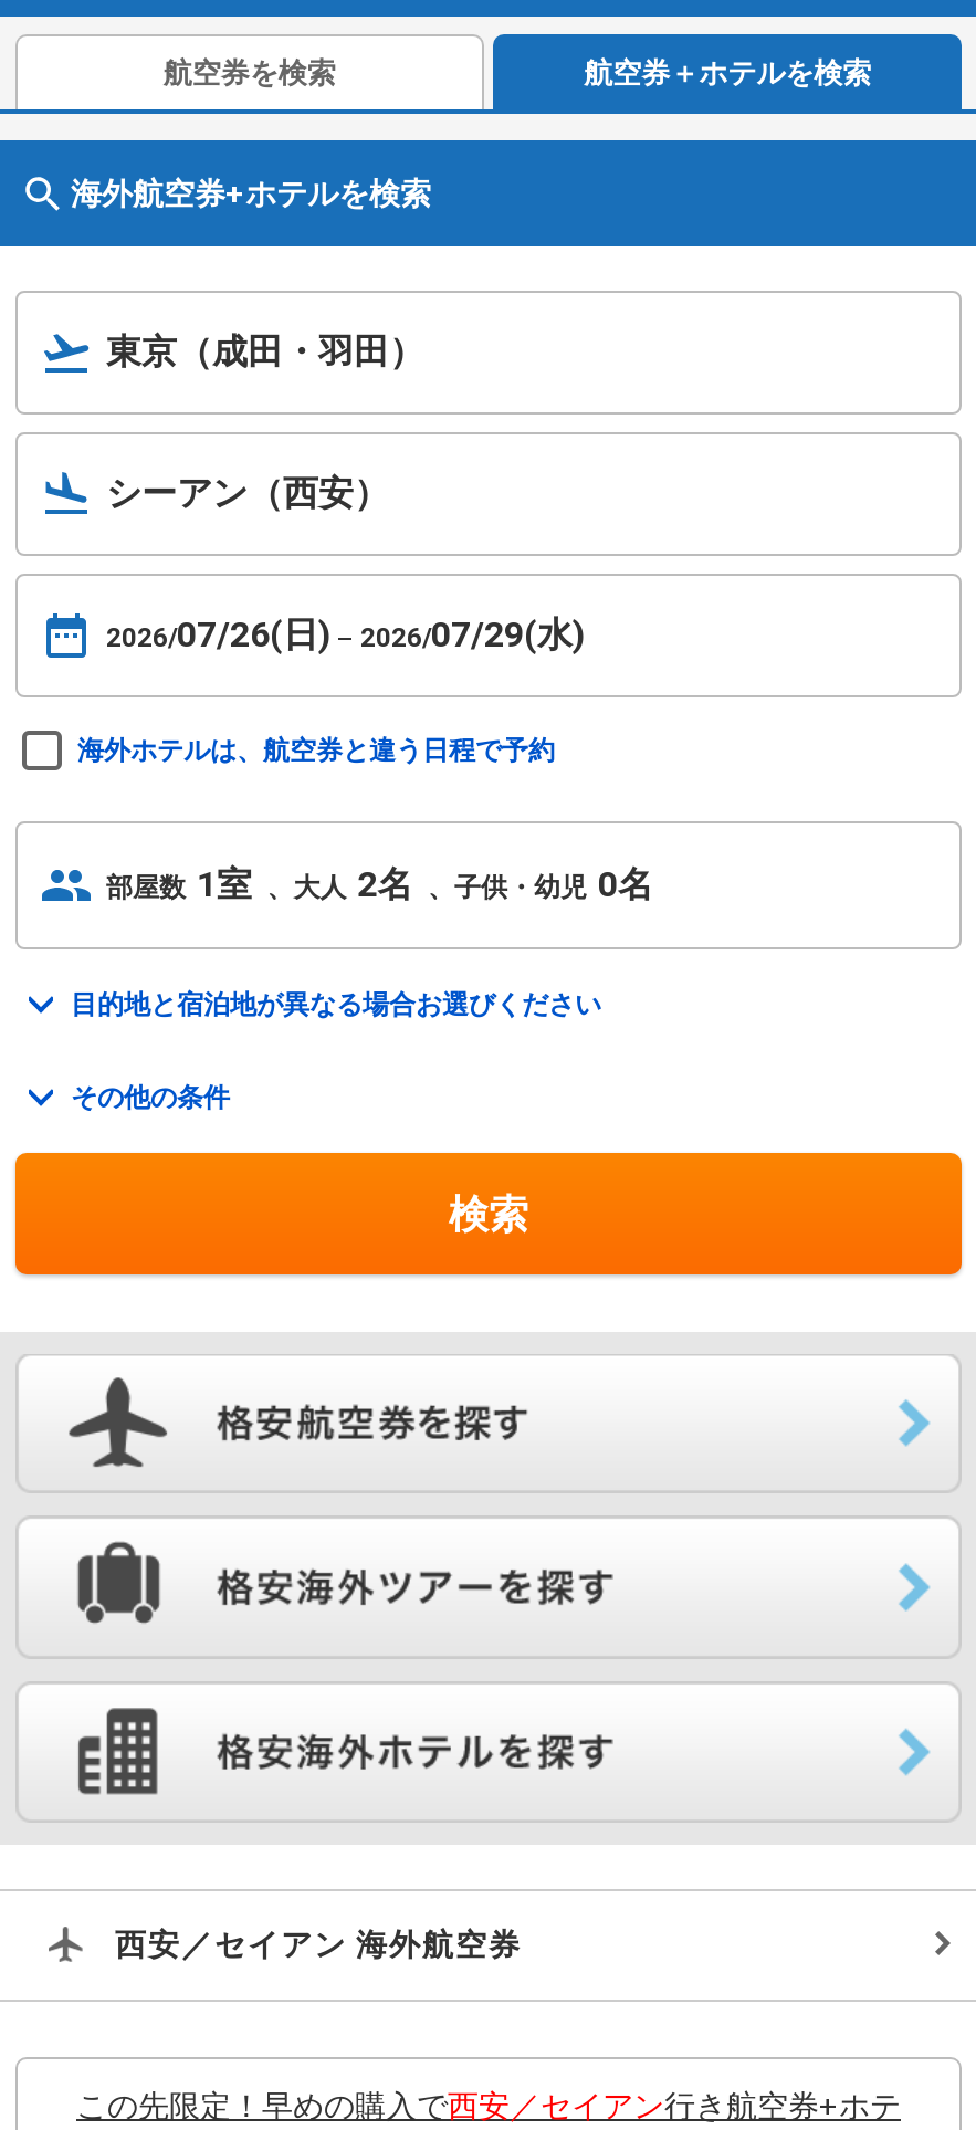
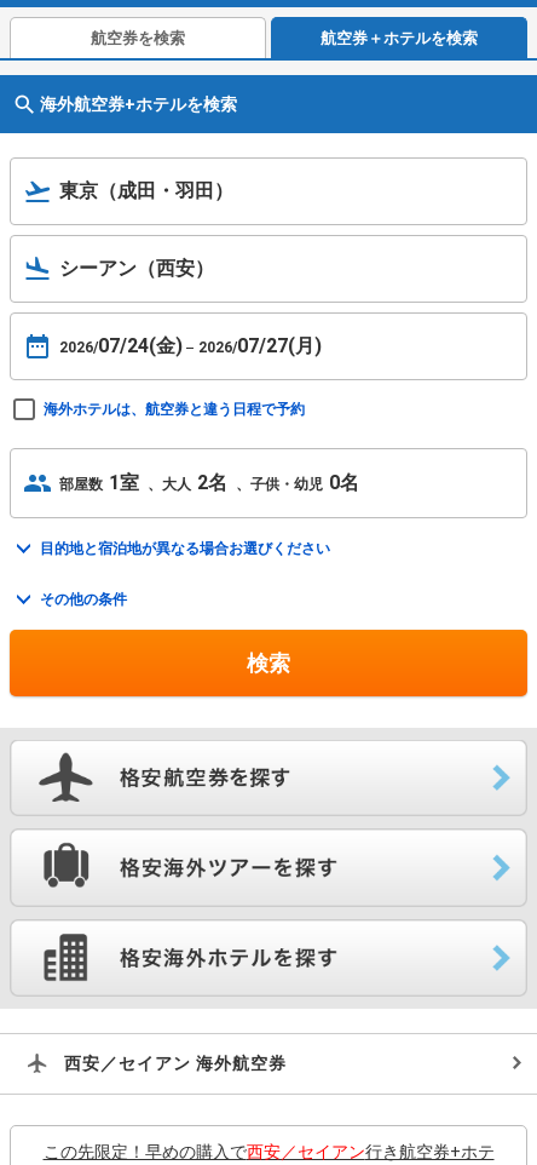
[106,613,586,655] 2026/07/26(日) | 2026/07/29(水) -> [59,334,322,357] 2026/07/24(金) | 2026/07/27(月)

